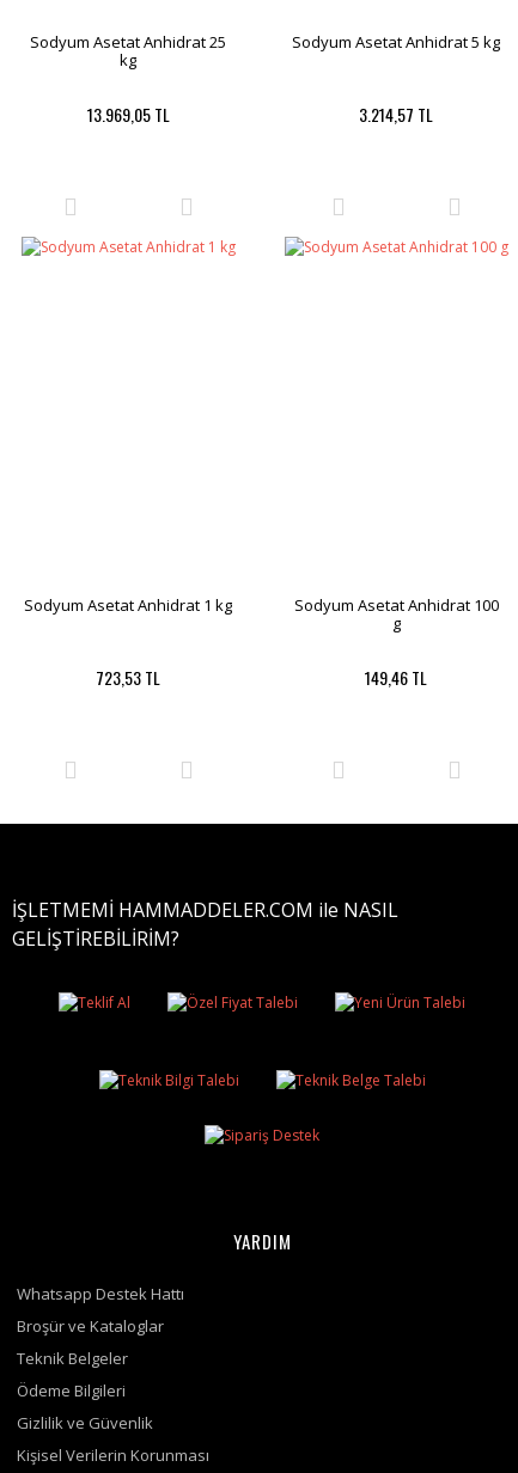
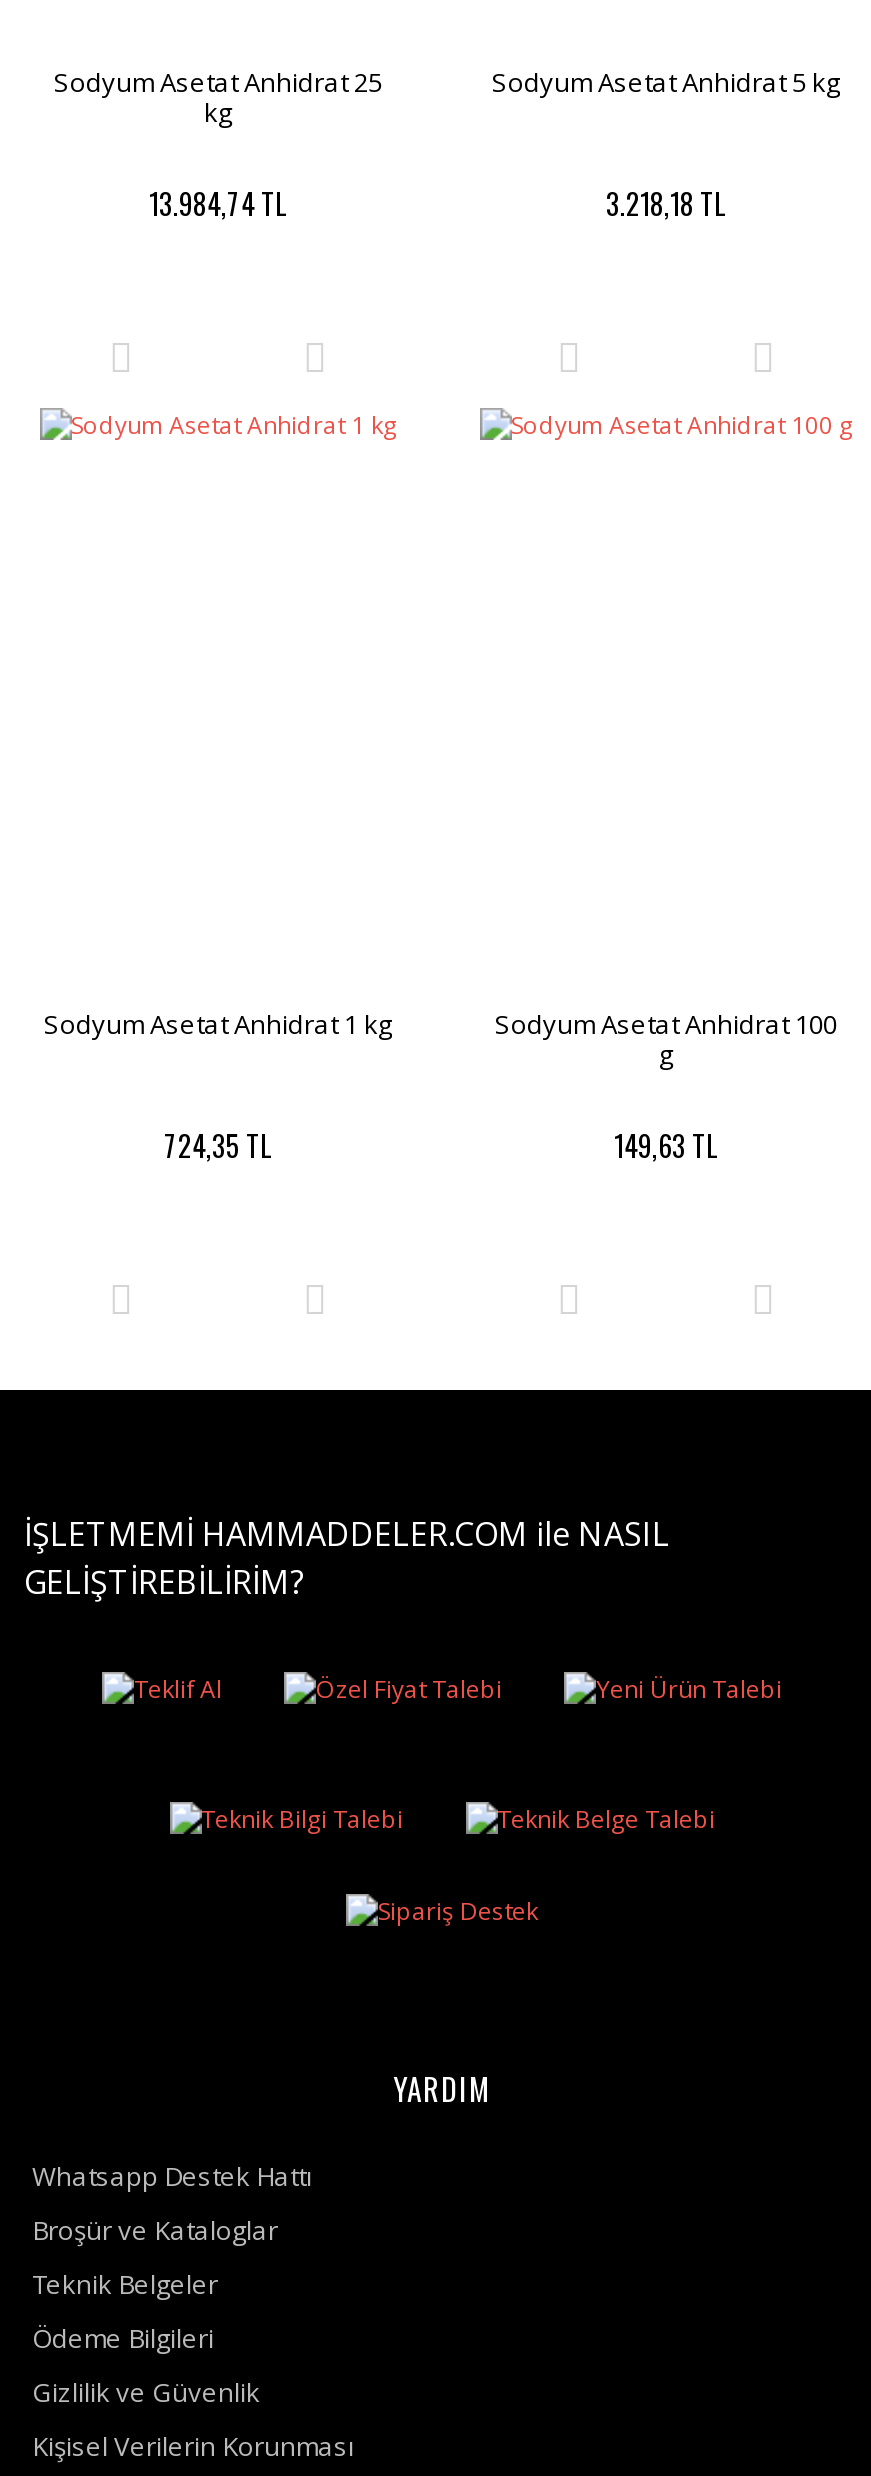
[87,102,169,127] 13.969,05 TL -> [149,182,287,224] 13.984,74 TL
[359,102,433,127] 3.214,57 TL -> [606,182,726,224] 3.218,18 TL
[96,665,160,690] 723,53 TL -> [164,1124,272,1166] 724,35 TL
[365,665,427,690] 149,46 TL -> [614,1124,718,1166] 149,63 TL

